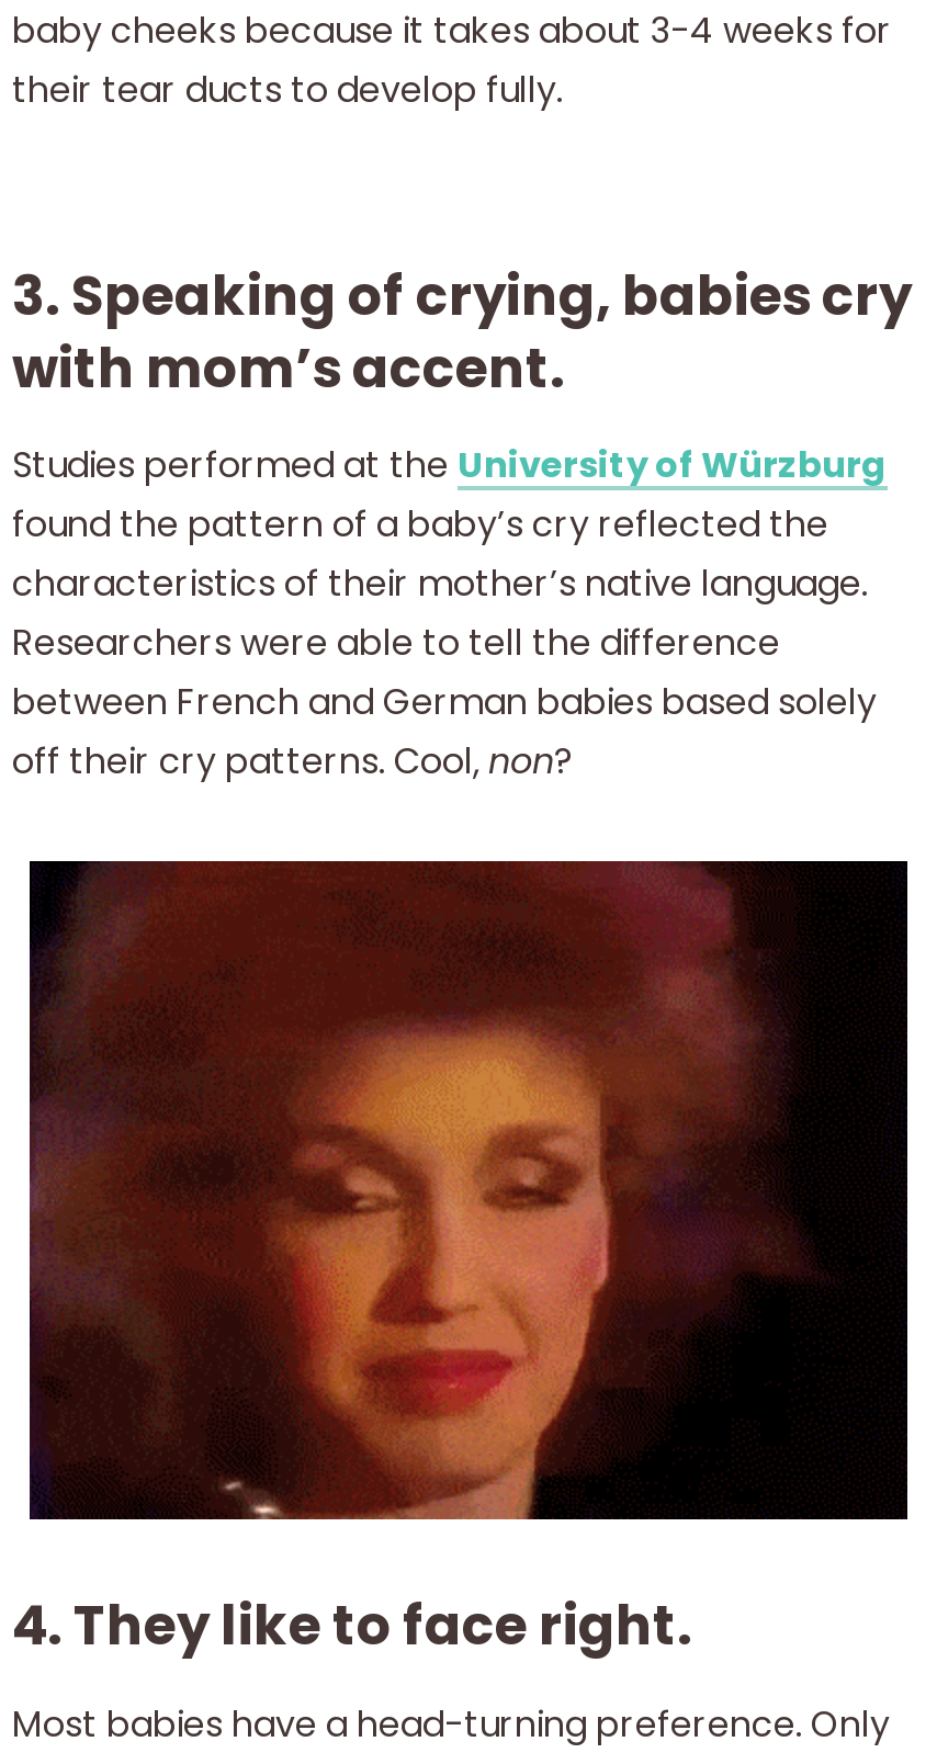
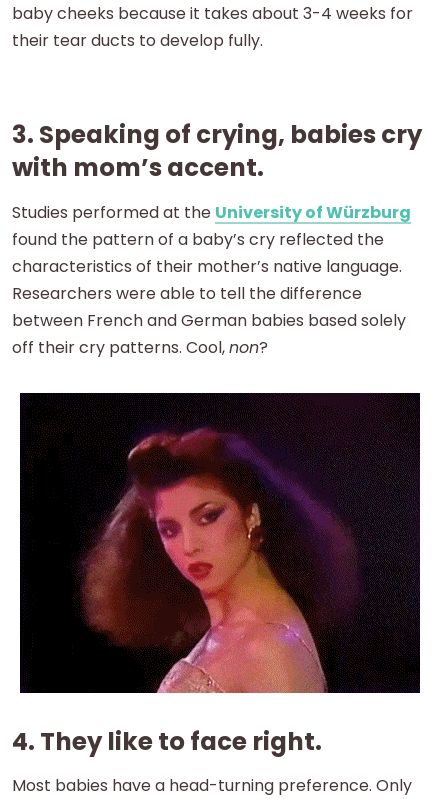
[30,858,903,1520] [image] -> [20,392,417,694] [image]

